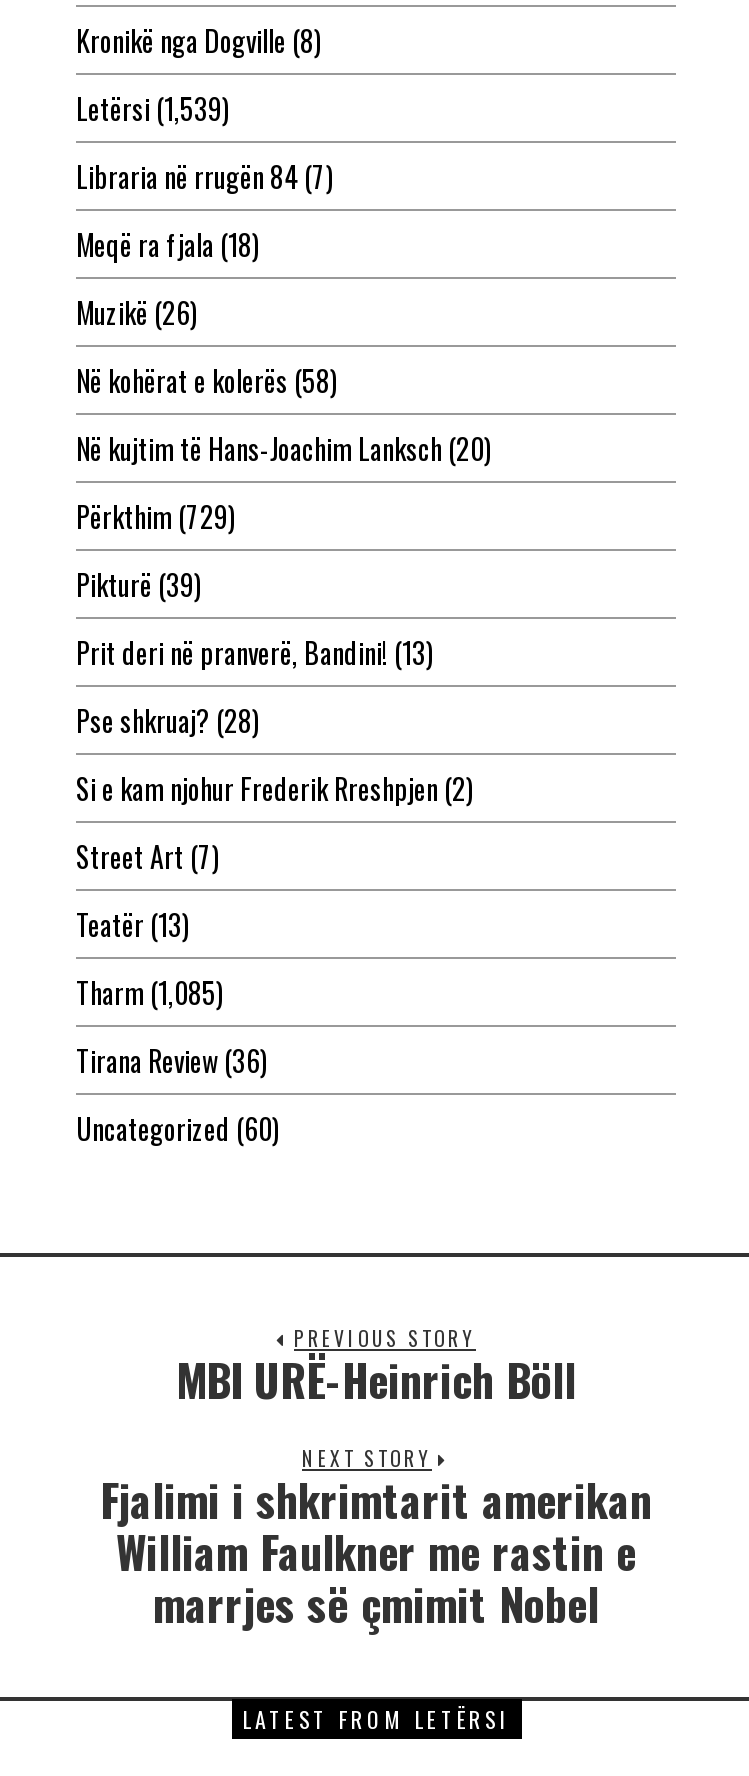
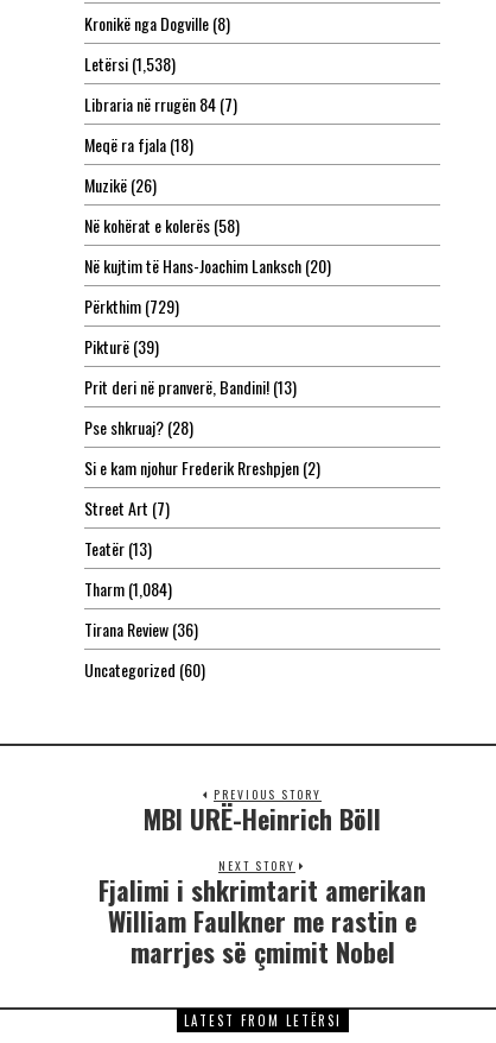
[76,87,230,129] Letërsi (1,539) -> [84,51,176,76] Letërsi (1,538)
[76,971,224,1013] Tharm (1,085) -> [84,576,172,601] Tharm (1,084)

